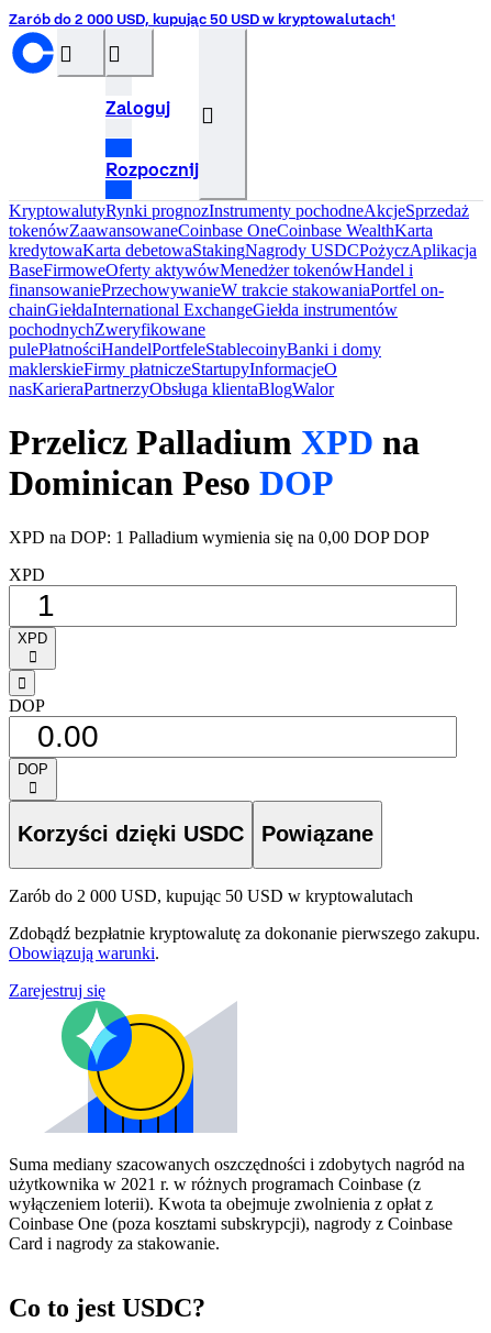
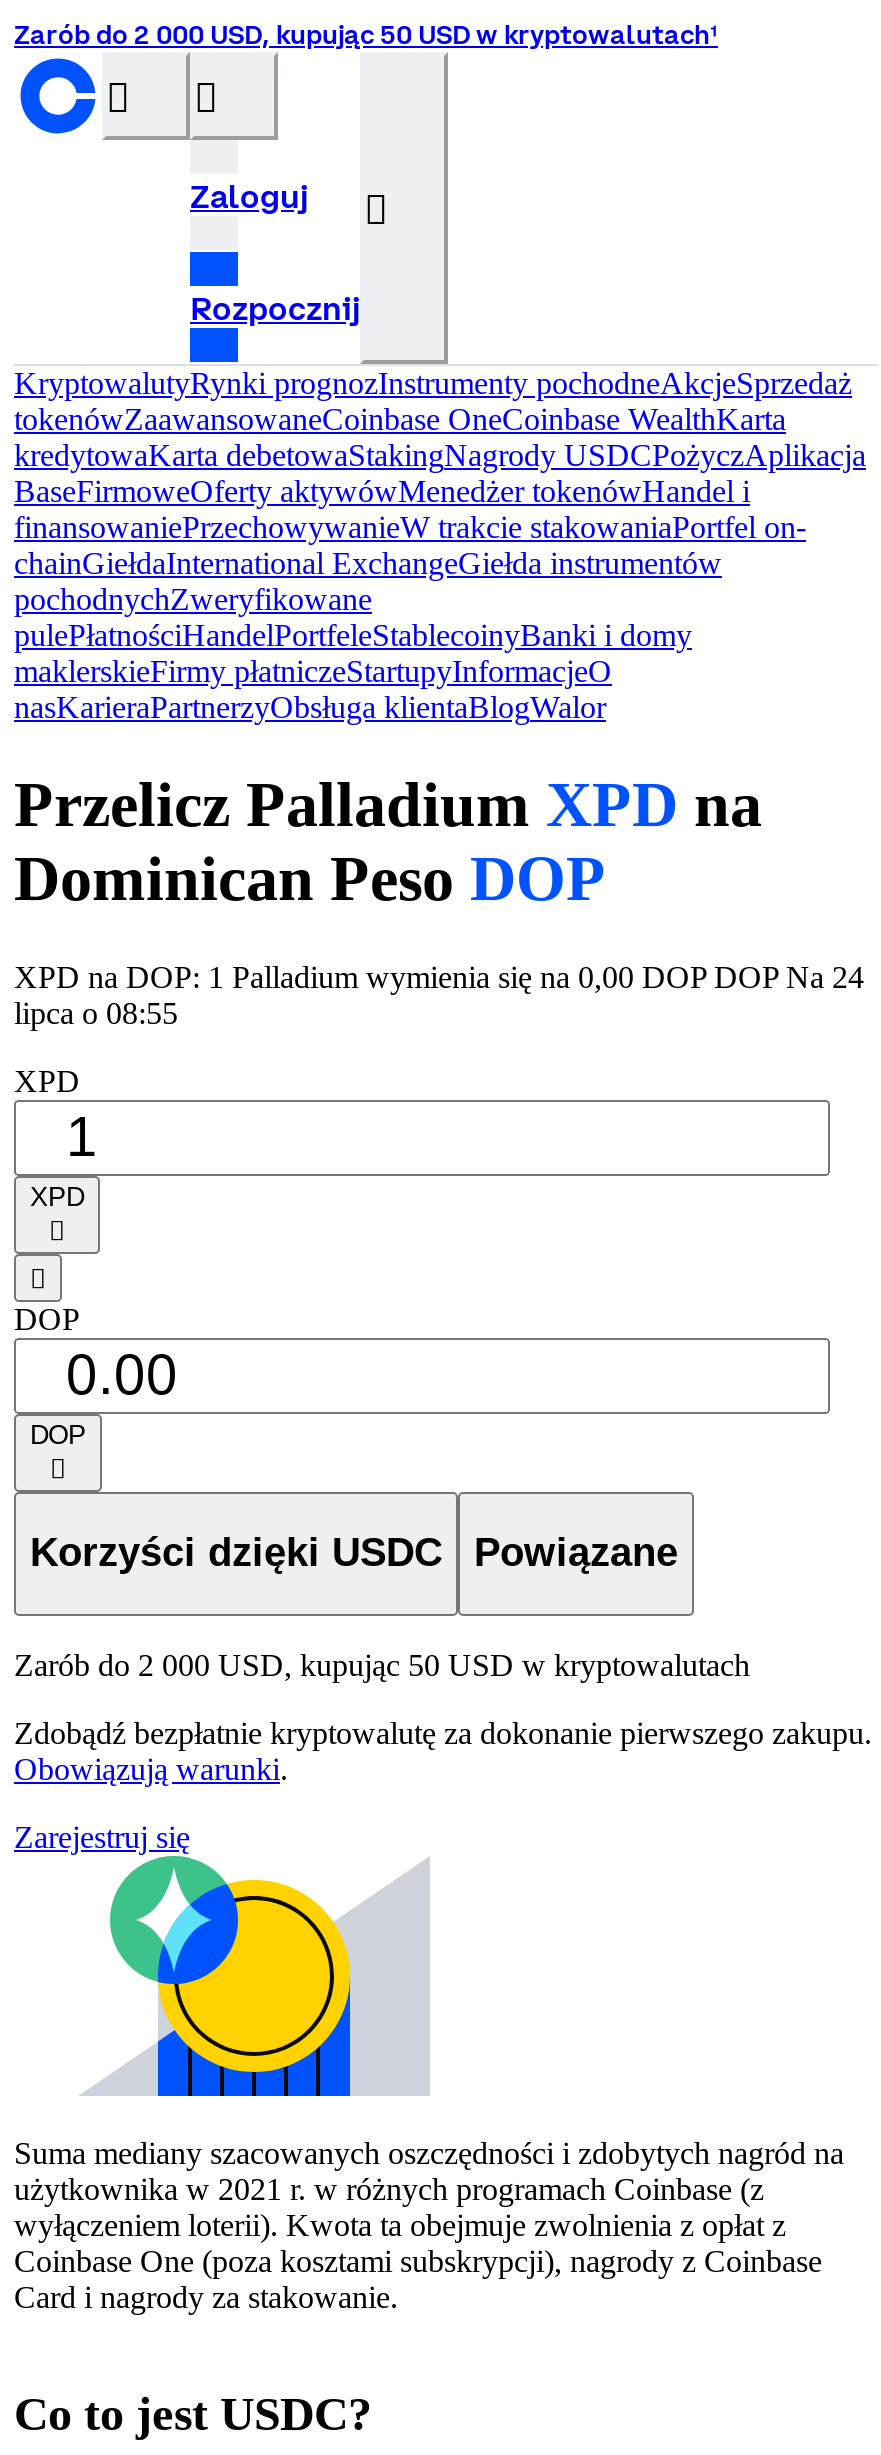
[9,528,429,547] XPD na DOP: 1 Palladium wymienia się na 0,00 DOP DOP -> [14,960,864,1030] XPD na DOP: 1 Palladium wymienia się na 0,00 DOP DOP Na 24 | lipca o 08:55

